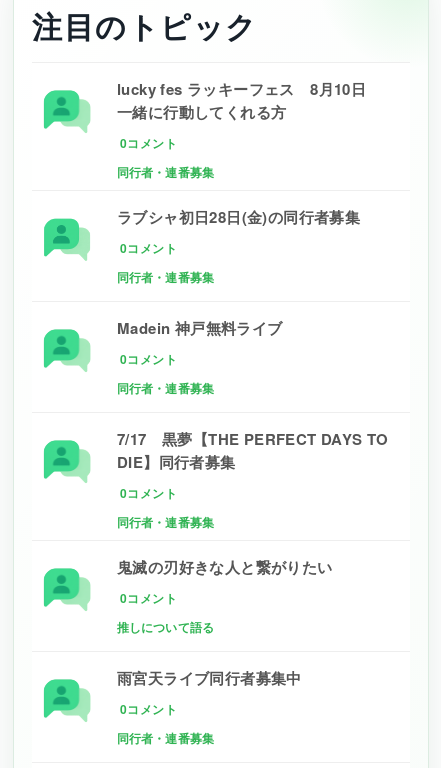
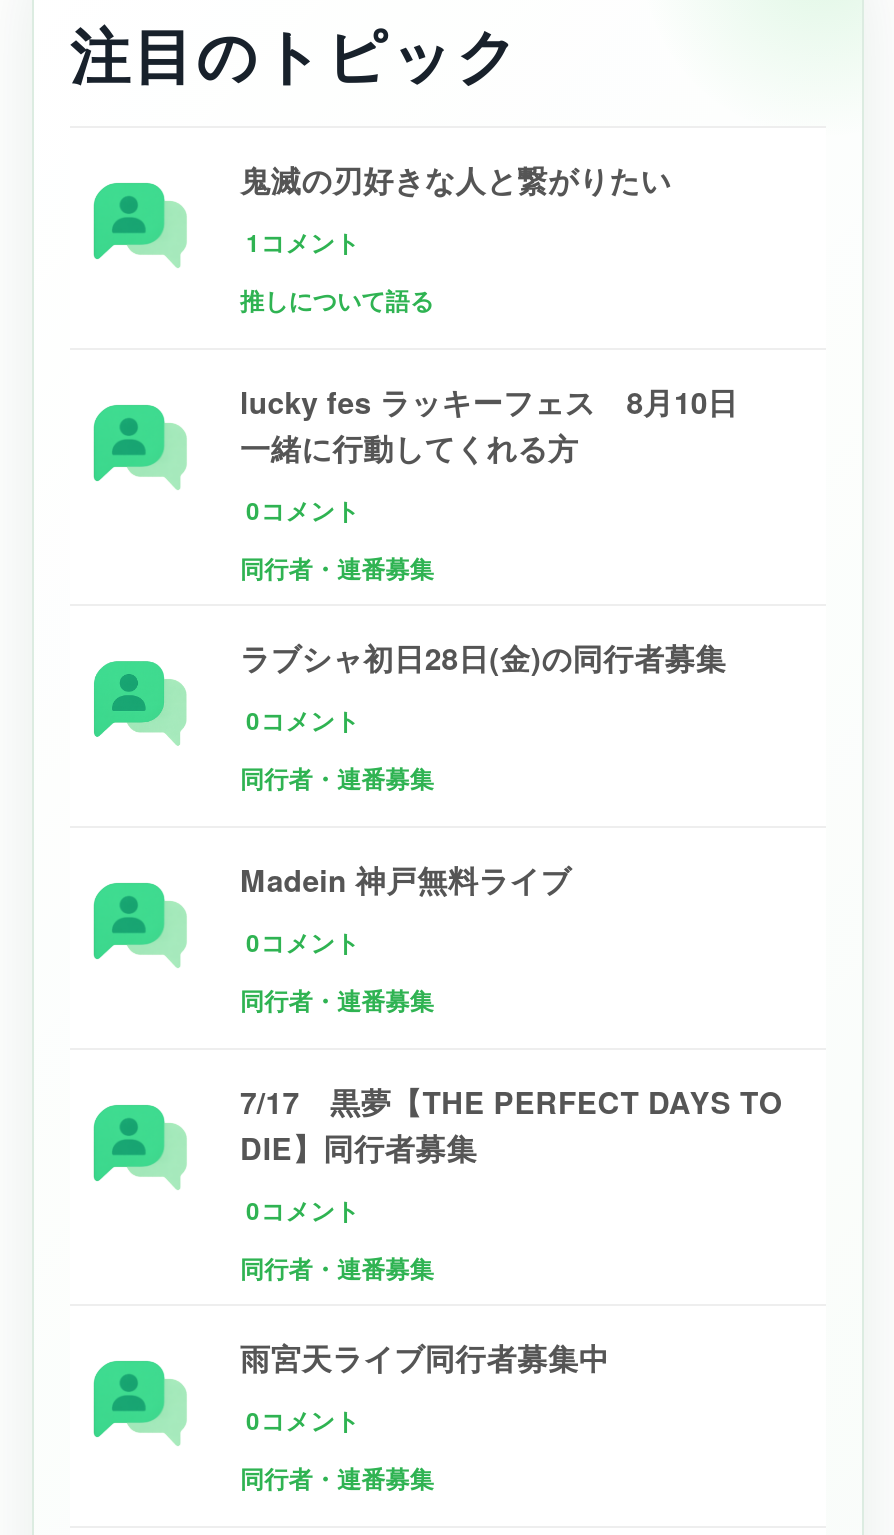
none -> [246,223,360,259] 1コメント
moved [117,78,389,531] -> [240,379,784,1285]: lucky fes ラッキーフェス 8月10日 | 一緒に行動してくれる方 | 0コメント | ... | 0コメント | 同行者・連番募集
moved [117,556,333,578] -> [240,157,671,201]: 鬼滅の刃好きな人と繋がりたい
[120,589,177,607] 0コメント -> none
moved [117,618,214,636] -> [240,281,434,317]: 推しについて語る

